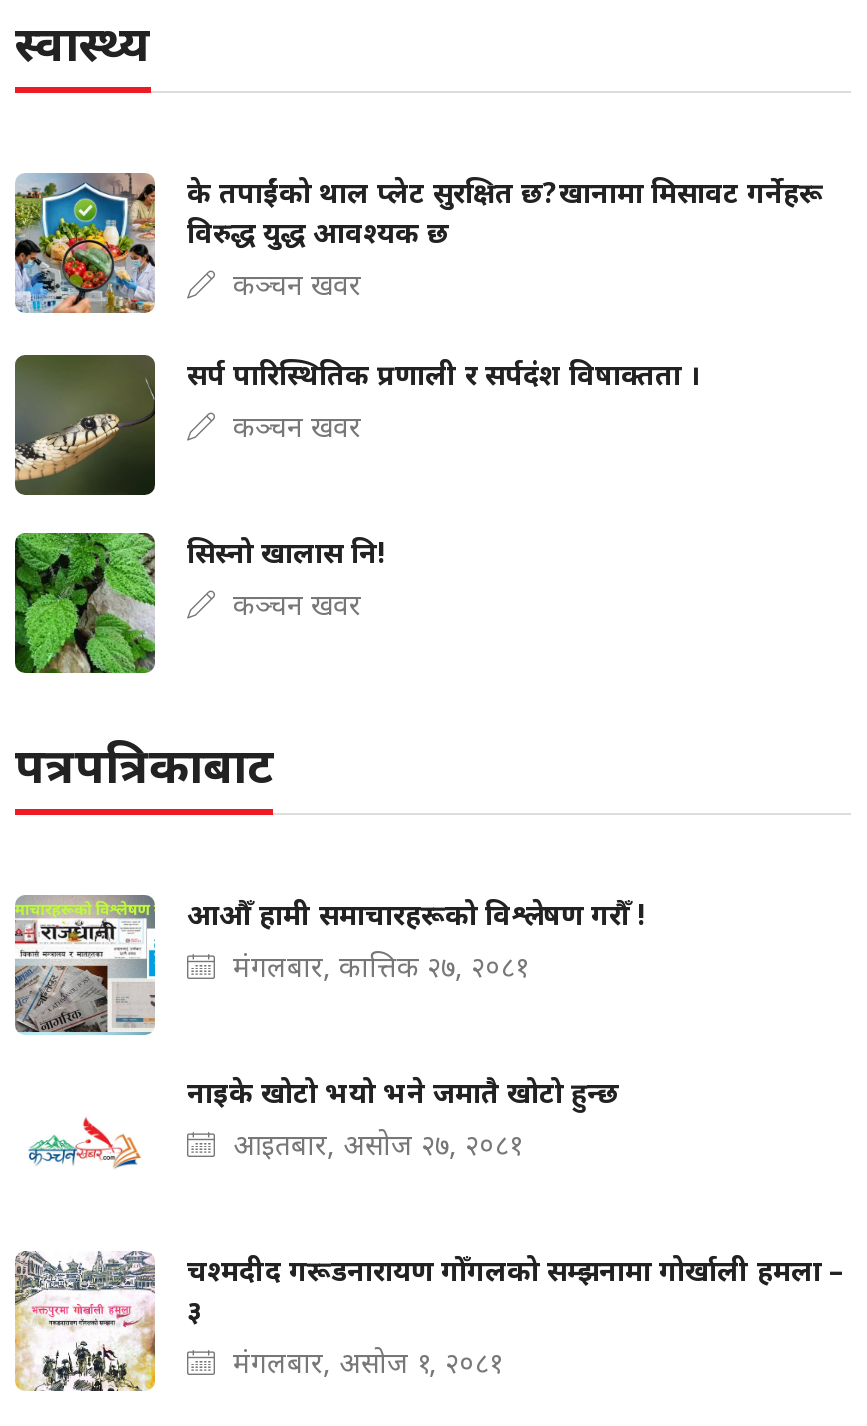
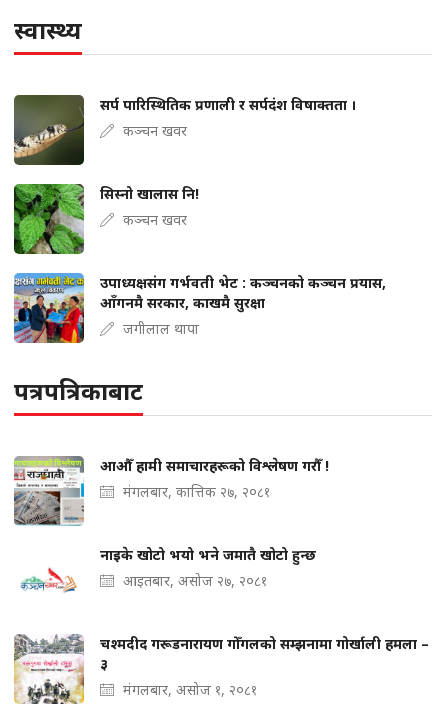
[15,171,823,315] [image] | के तपाईंको थाल प्लेट सुरक्षित छ?खानामा मिसावट गर्नेहरू | विरुद्ध युद्ध आवश्यक छ | कञ्चन खवर -> none
moved [11,356,701,624] -> [12,95,357,229]: [image] | सर्प पारिस्थितिक प्रणाली र सर्पदंश विषाक्तता । | कञ्चन खवर | सिस्नो खालास नि! | कञ्चन खवर
none -> [13,272,386,344] [image] | उपाध्यक्षसंग गर्भवती भेट : कञ्चनको कञ्चन प्रयास, | आँगनमै सरकार, काखमै सुरक्षा | जगीलाल थापा

